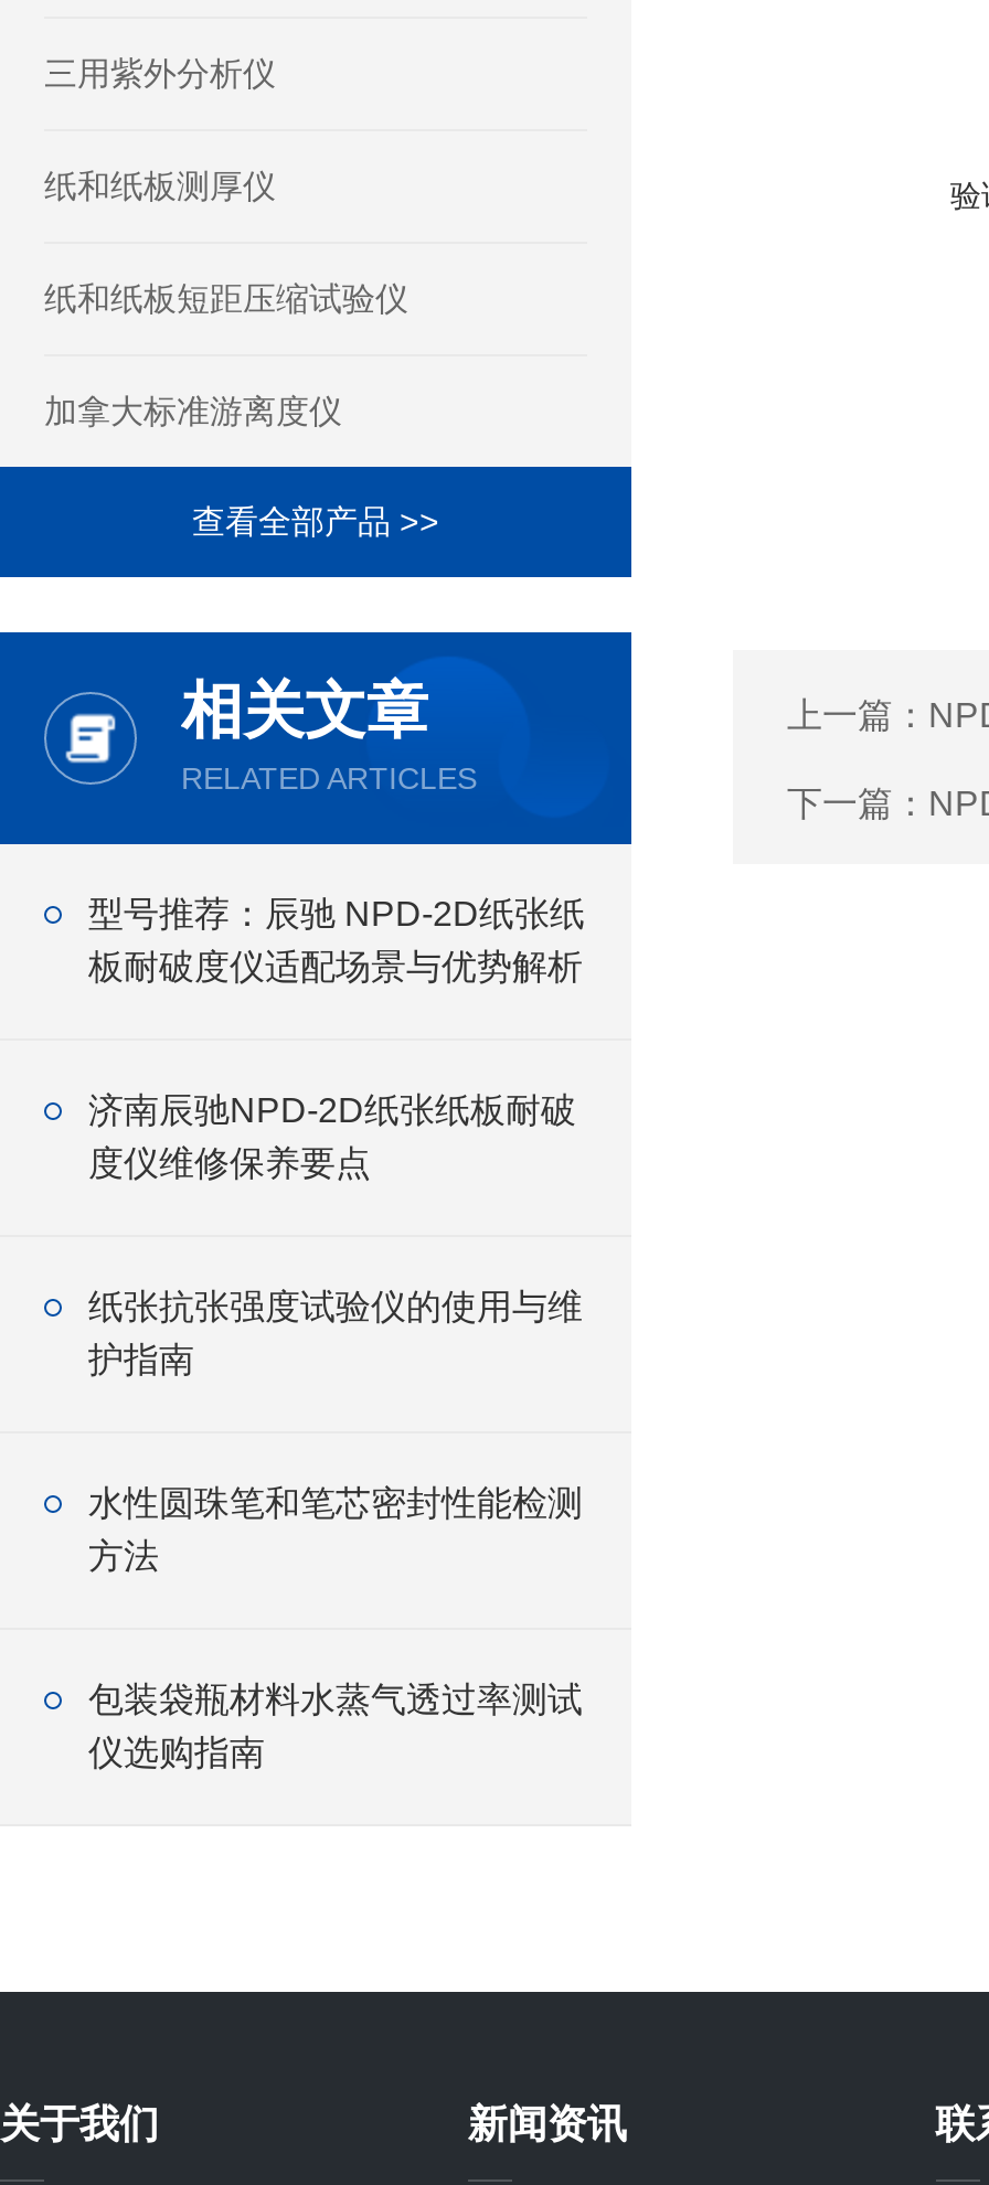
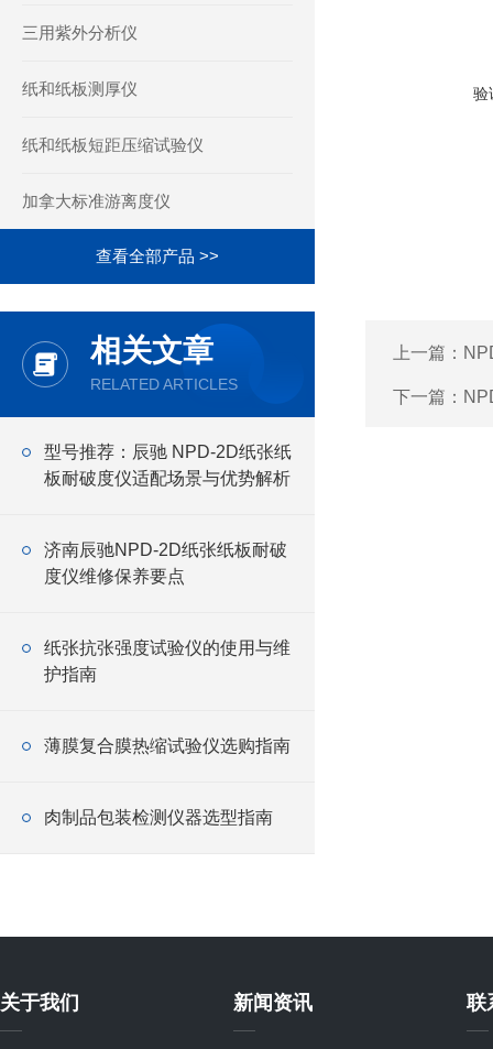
[88,1484,583,1575] 水性圆珠笔和笔芯密封性能检测 | 方法 -> [44,736,291,755] 薄膜复合膜热缩试验仪选购指南
[88,1681,583,1771] 包装袋瓶材料水蒸气透过率测试 | 仪选购指南 -> [44,808,273,827] 肉制品包装检测仪器选型指南

